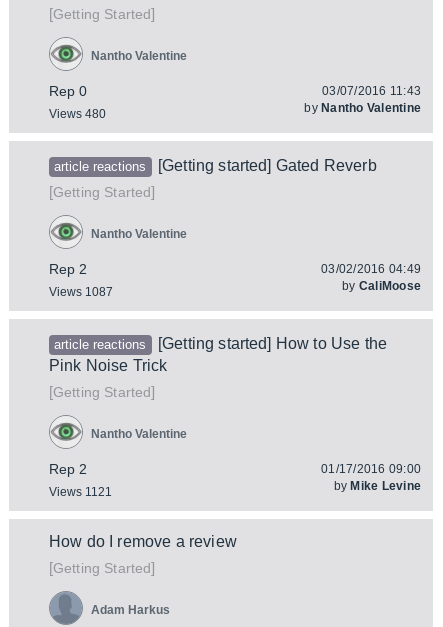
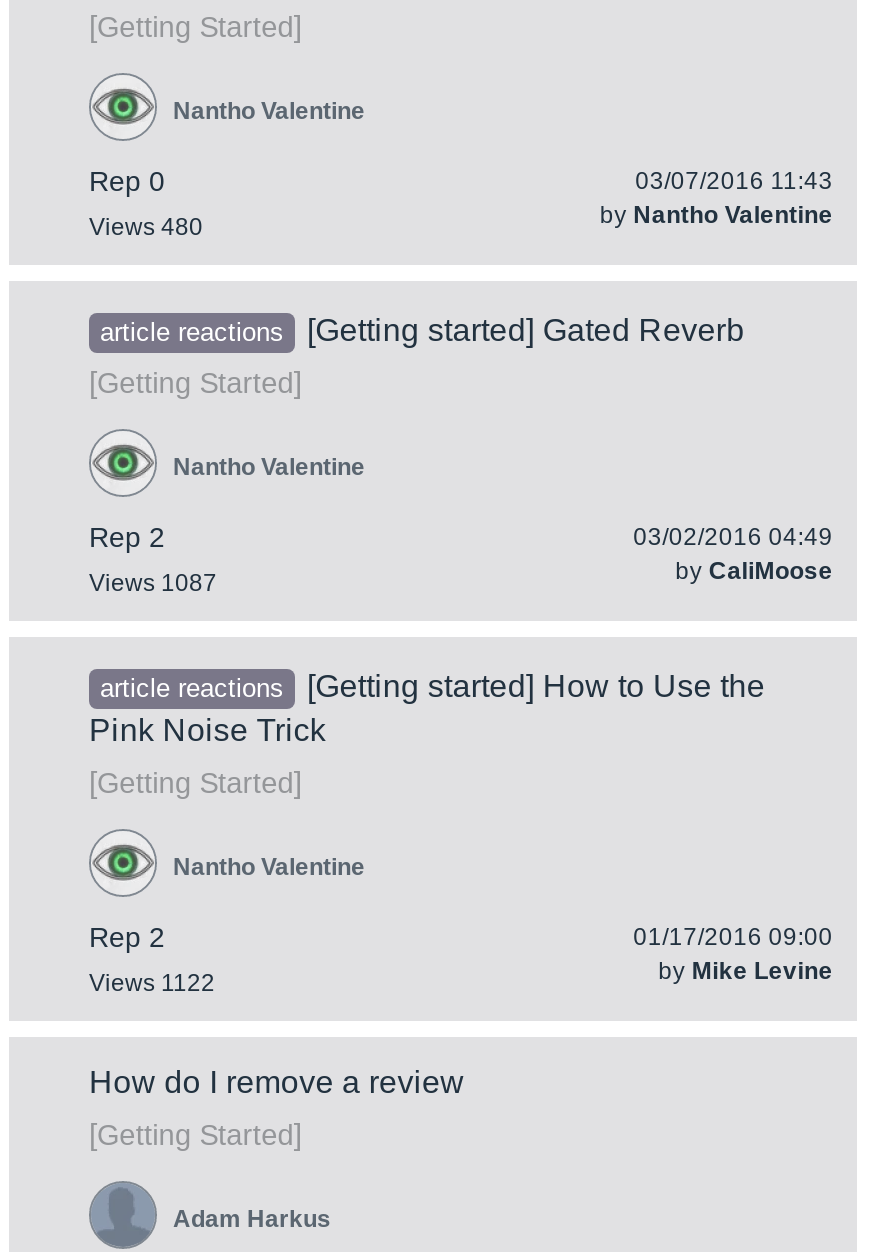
[49,485,112,499] Views 1121 -> [89,969,215,997] Views 1122

